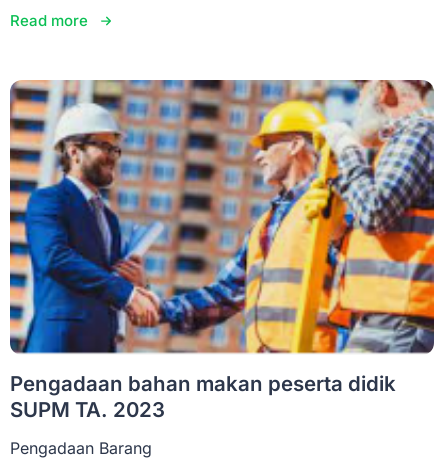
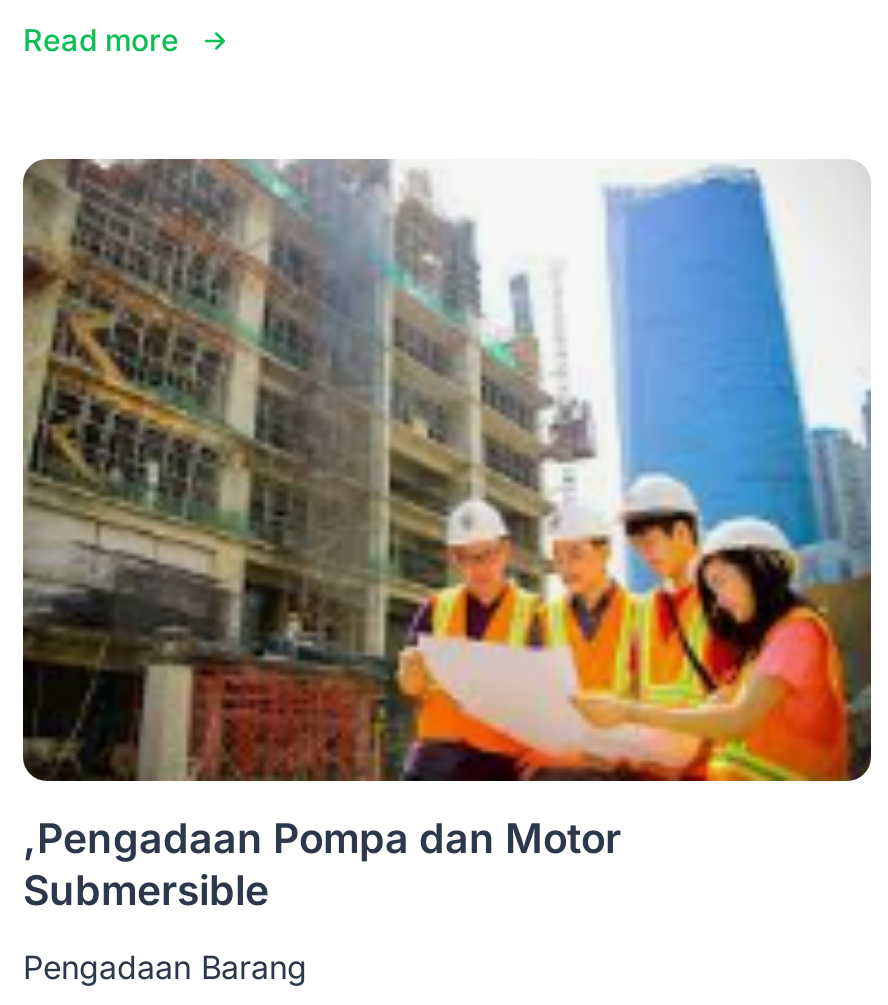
[9,79,435,422] [image] | Pengadaan bahan makan peserta didik | SUPM TA. 2023 -> [21,158,873,914] [image] | ,Pengadaan Pompa dan Motor | Submersible

